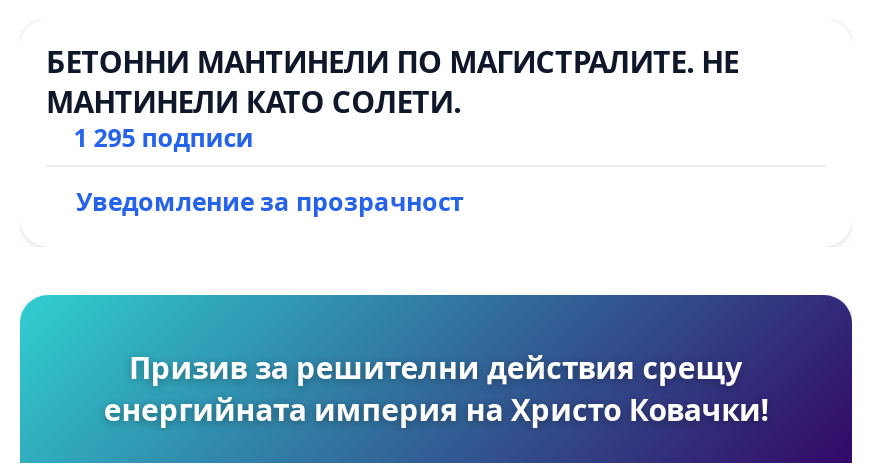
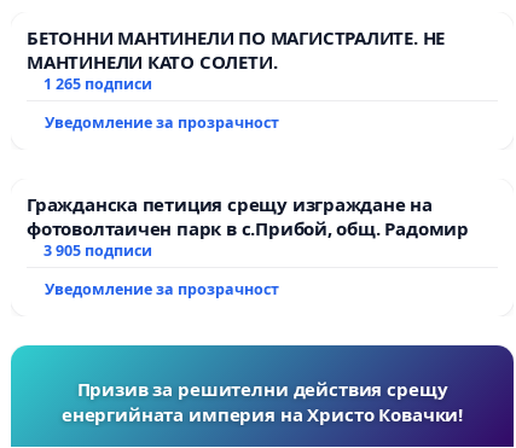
[74,121,254,155] 1 295 подписи -> [27,74,469,261] 1 265 подписи | Уведомление за прозрачност | Гражданска петиция срещу изграждане на | фотоволтаичен парк в с.Прибой, общ. Радомир | 3 905 подписи

